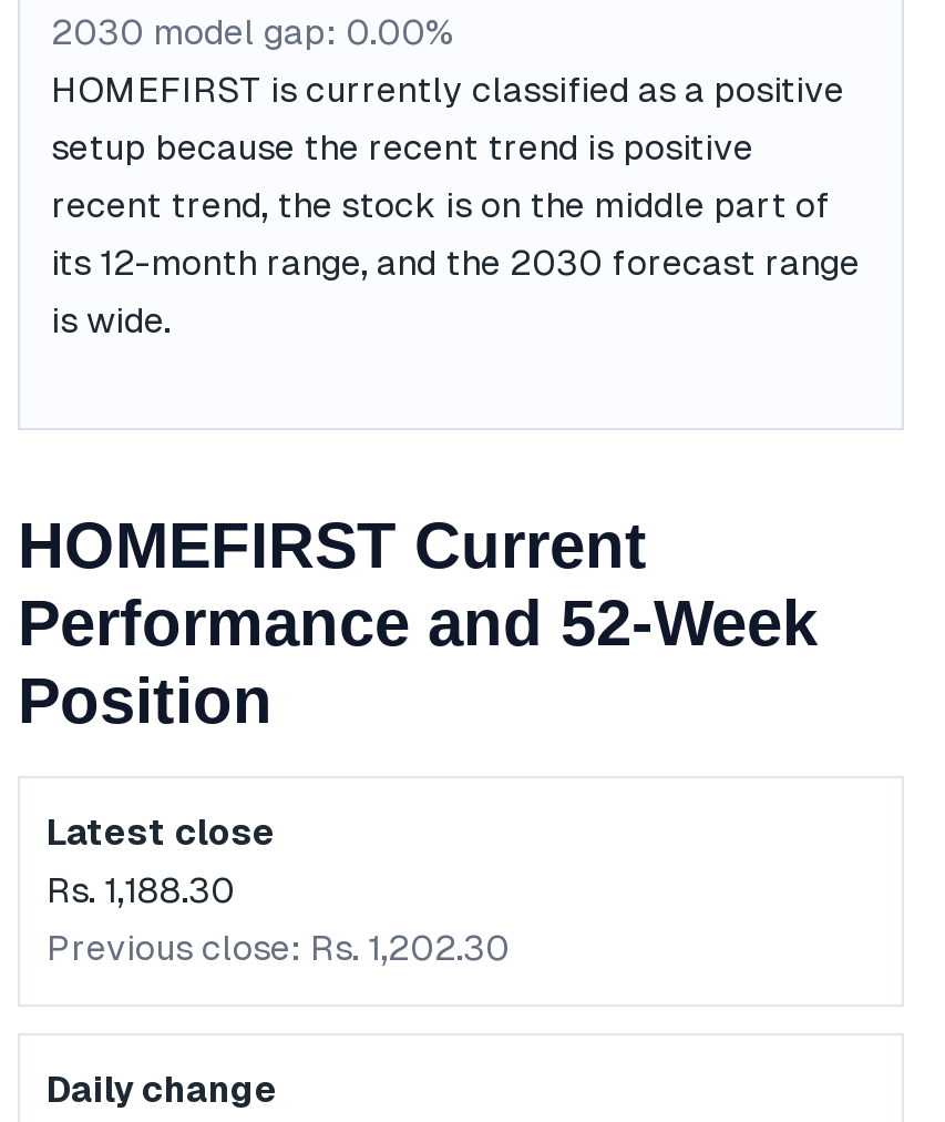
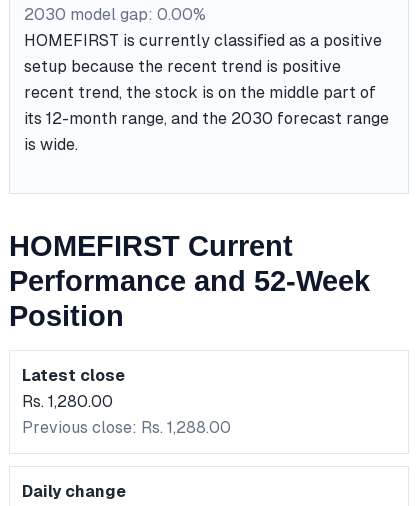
[47,870,235,912] Rs. 1,188.30 -> [22,392,113,411] Rs. 1,280.00
[47,928,510,970] Previous close: Rs. 1,202.30 -> [22,418,231,437] Previous close: Rs. 1,288.00

